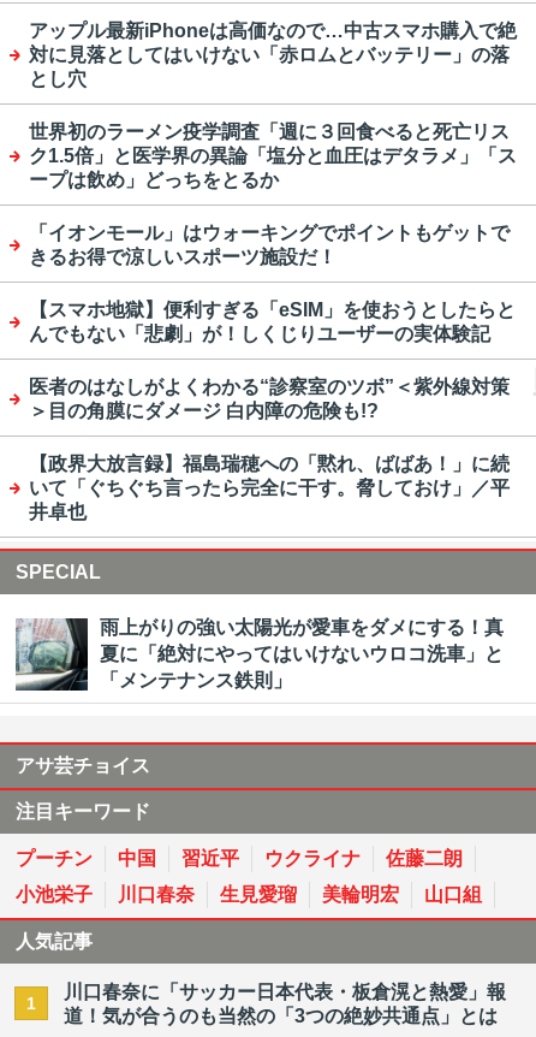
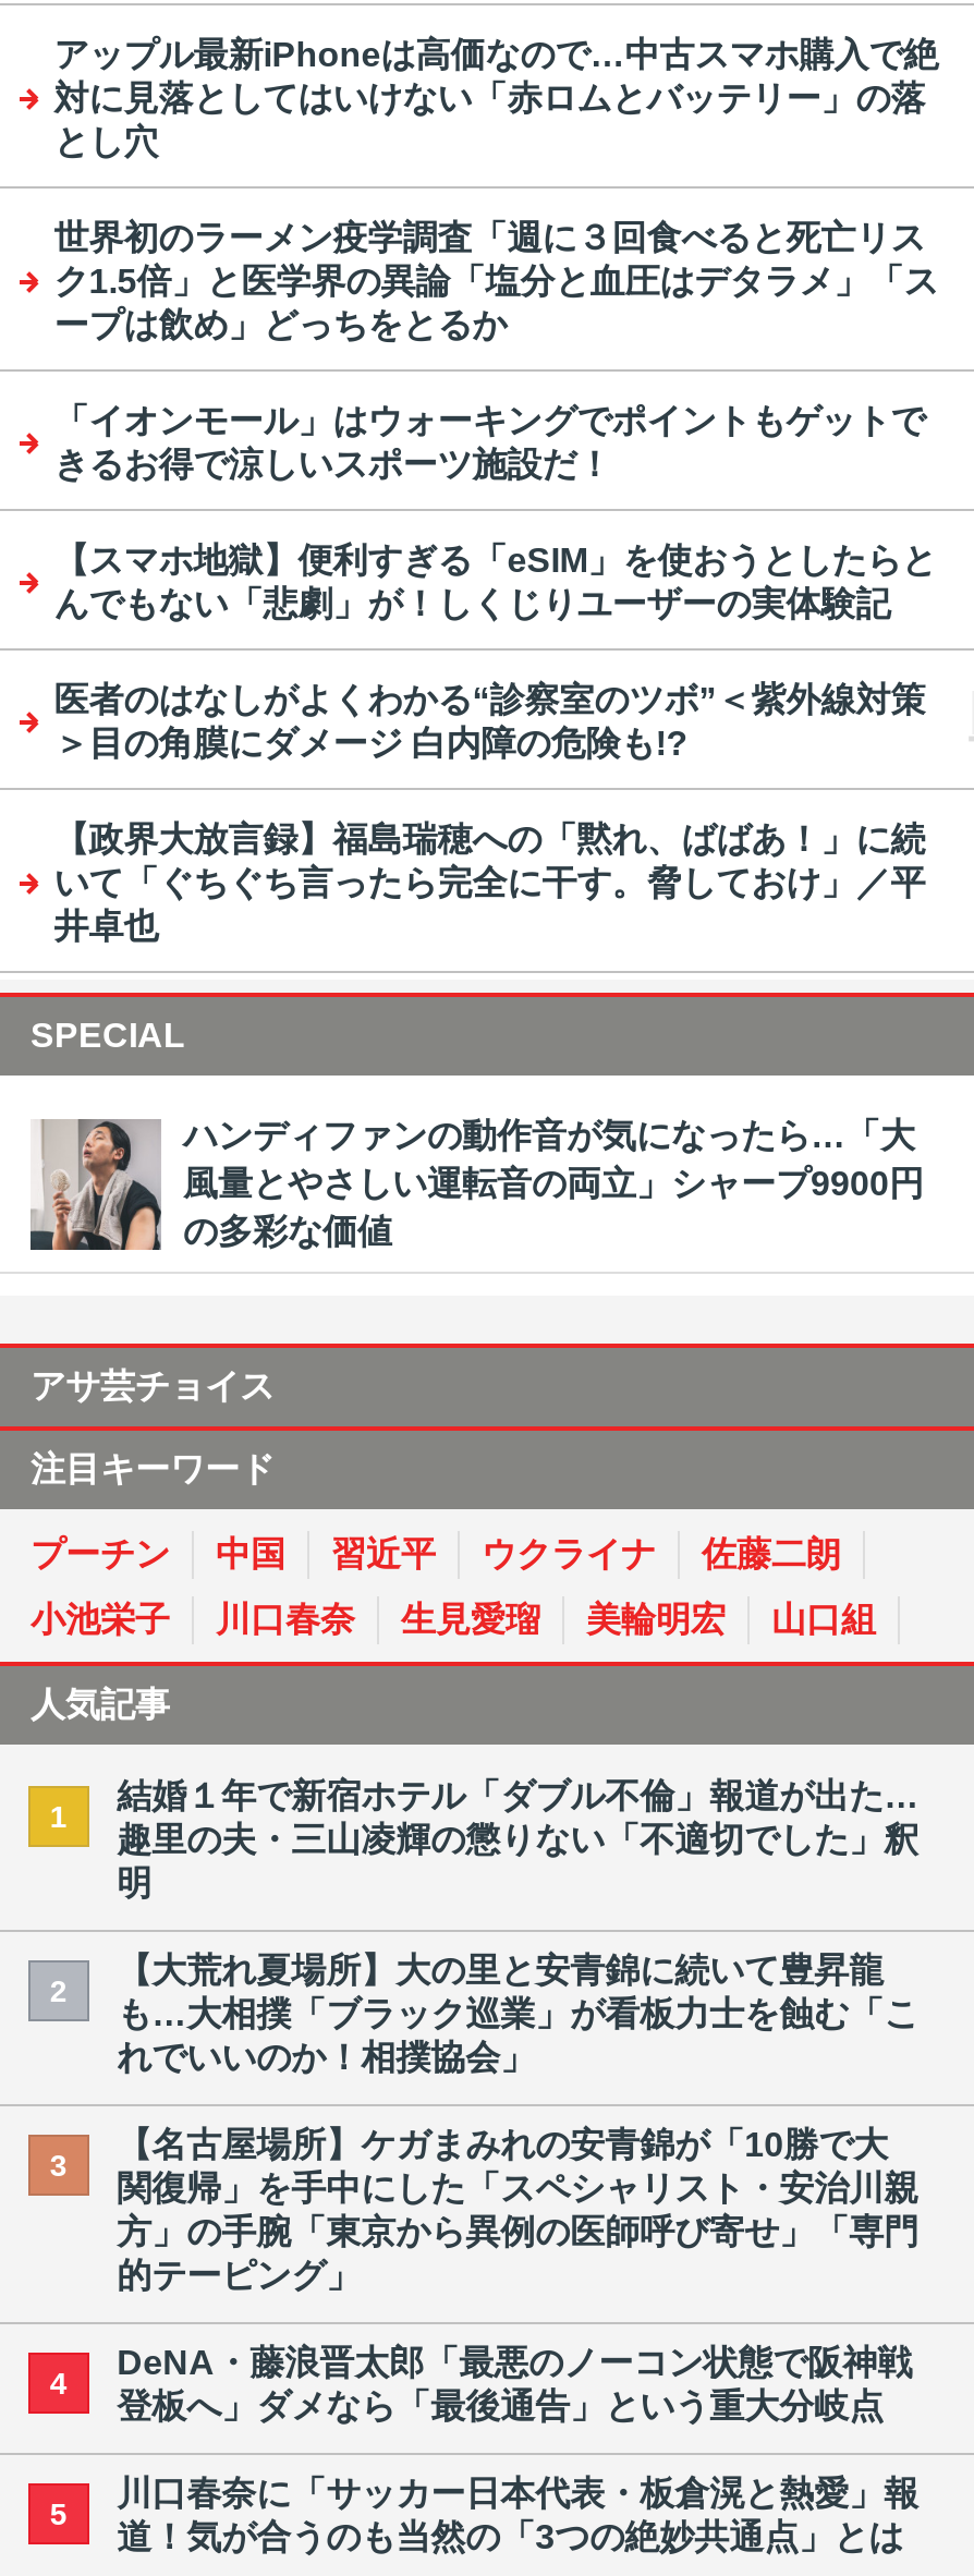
[14,617,504,692] [image] | 雨上がりの強い太陽光が愛車をダメにする！真 | 夏に「絶対にやってはいけないウロコ洗車」と | 「メンテナンス鉄則」 -> [28,1117,924,1252] [image] | ハンディファンの動作音が気になったら…「大 | 風量とやさしい運転音の両立」シャープ9900円 | の多彩な価値
none -> [50,1777,919,2007] 結婚１年で新宿ホテル「ダブル不倫」報道が出た… | 趣里の夫・三山凌輝の懲りない「不適切でした」釈 | 明 | 2
none -> [50,1952,919,2182] 【大荒れ夏場所】大の里と安青錦に続いて豊昇龍 | も…大相撲「ブラック巡業」が看板力士を蝕む「こ | れでいいのか！相撲協会」 | 3
none -> [50,2126,919,2399] 【名古屋場所】ケガまみれの安青錦が「10勝で大 | 関復帰」を手中にした「スペシャリスト・安治川親 | 方」の手腕「東京から異例の医師呼び寄せ」「専門 | 的テーピング」 | 4
none -> [50,2344,912,2530] DeNA・藤浪晋太郎「最悪のノーコン状態で阪神戦 | 登板へ」ダメなら「最後通告」という重大分岐点 | 5

